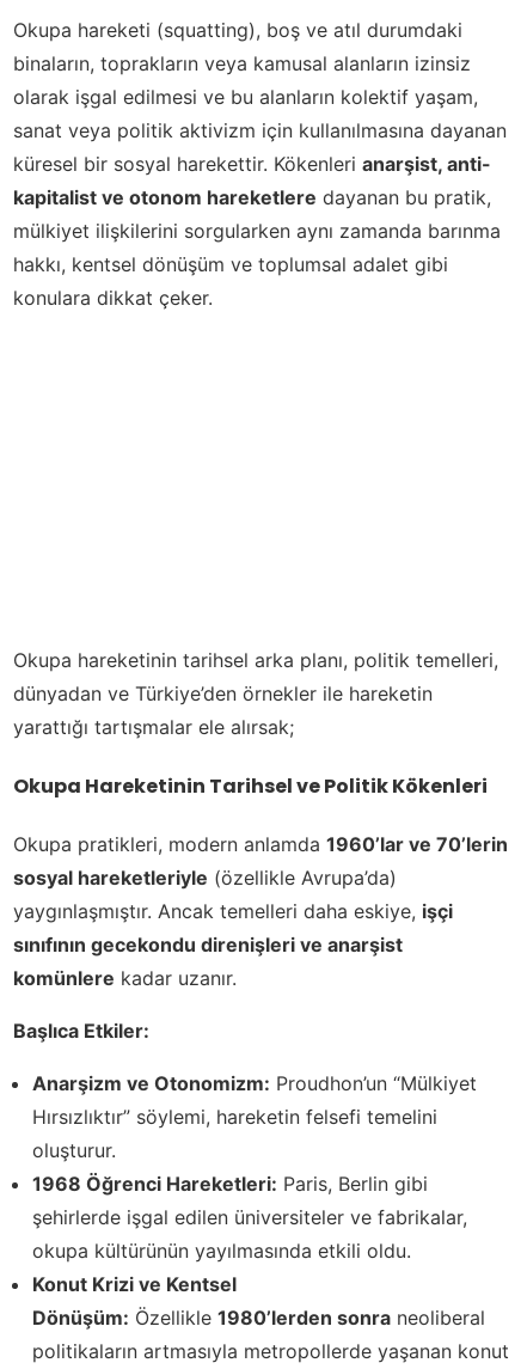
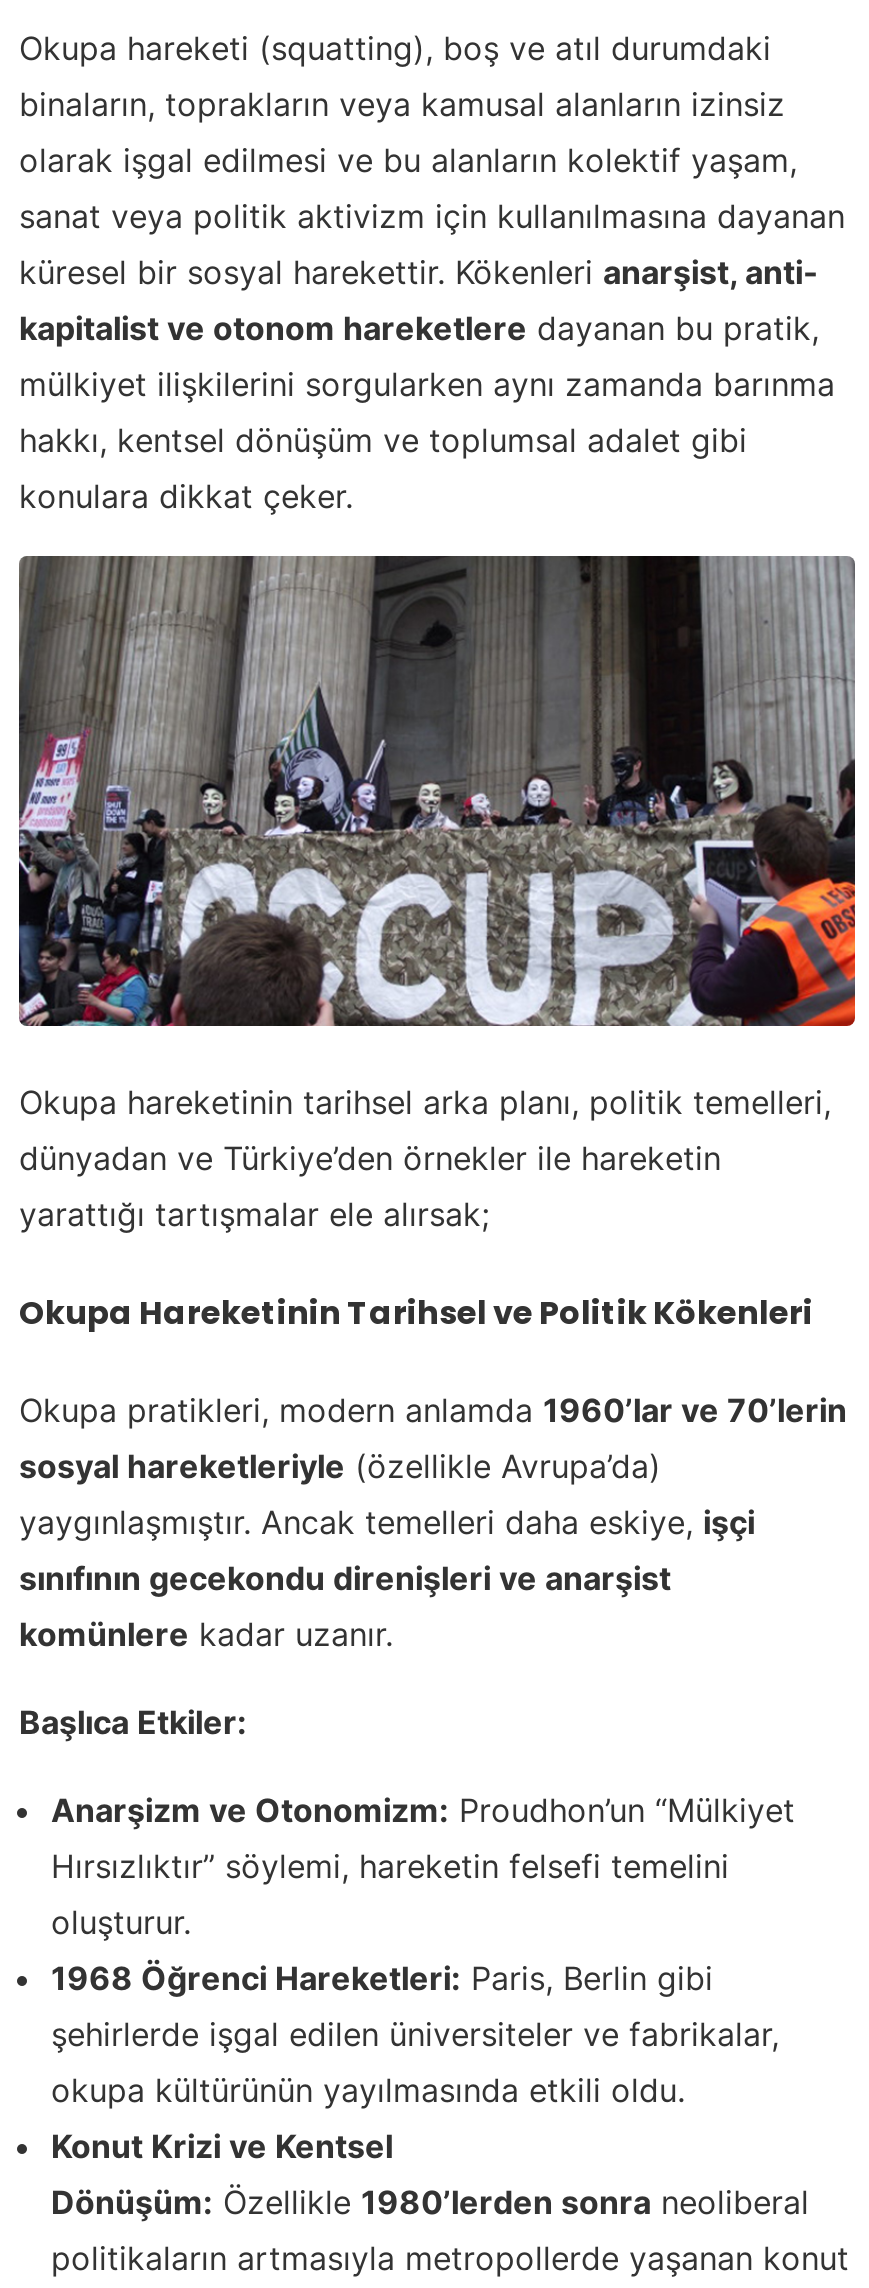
none -> [17,554,857,1028] [image]

